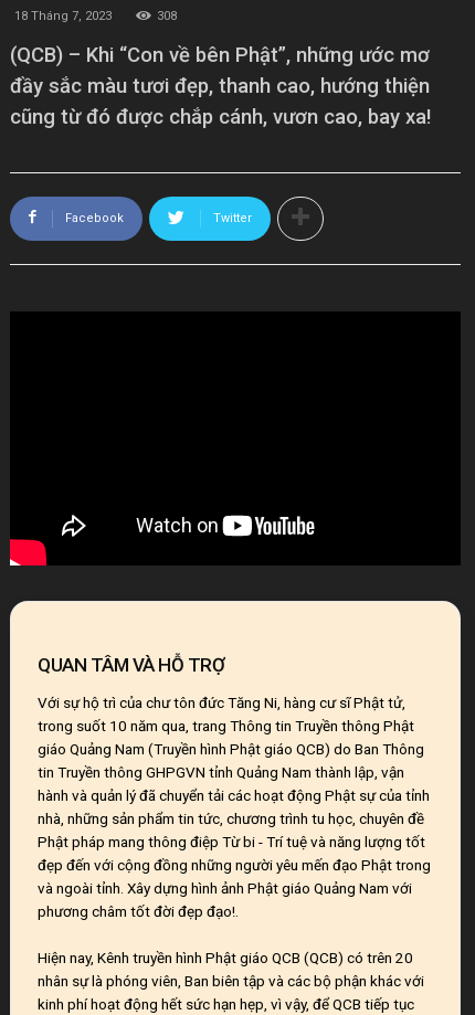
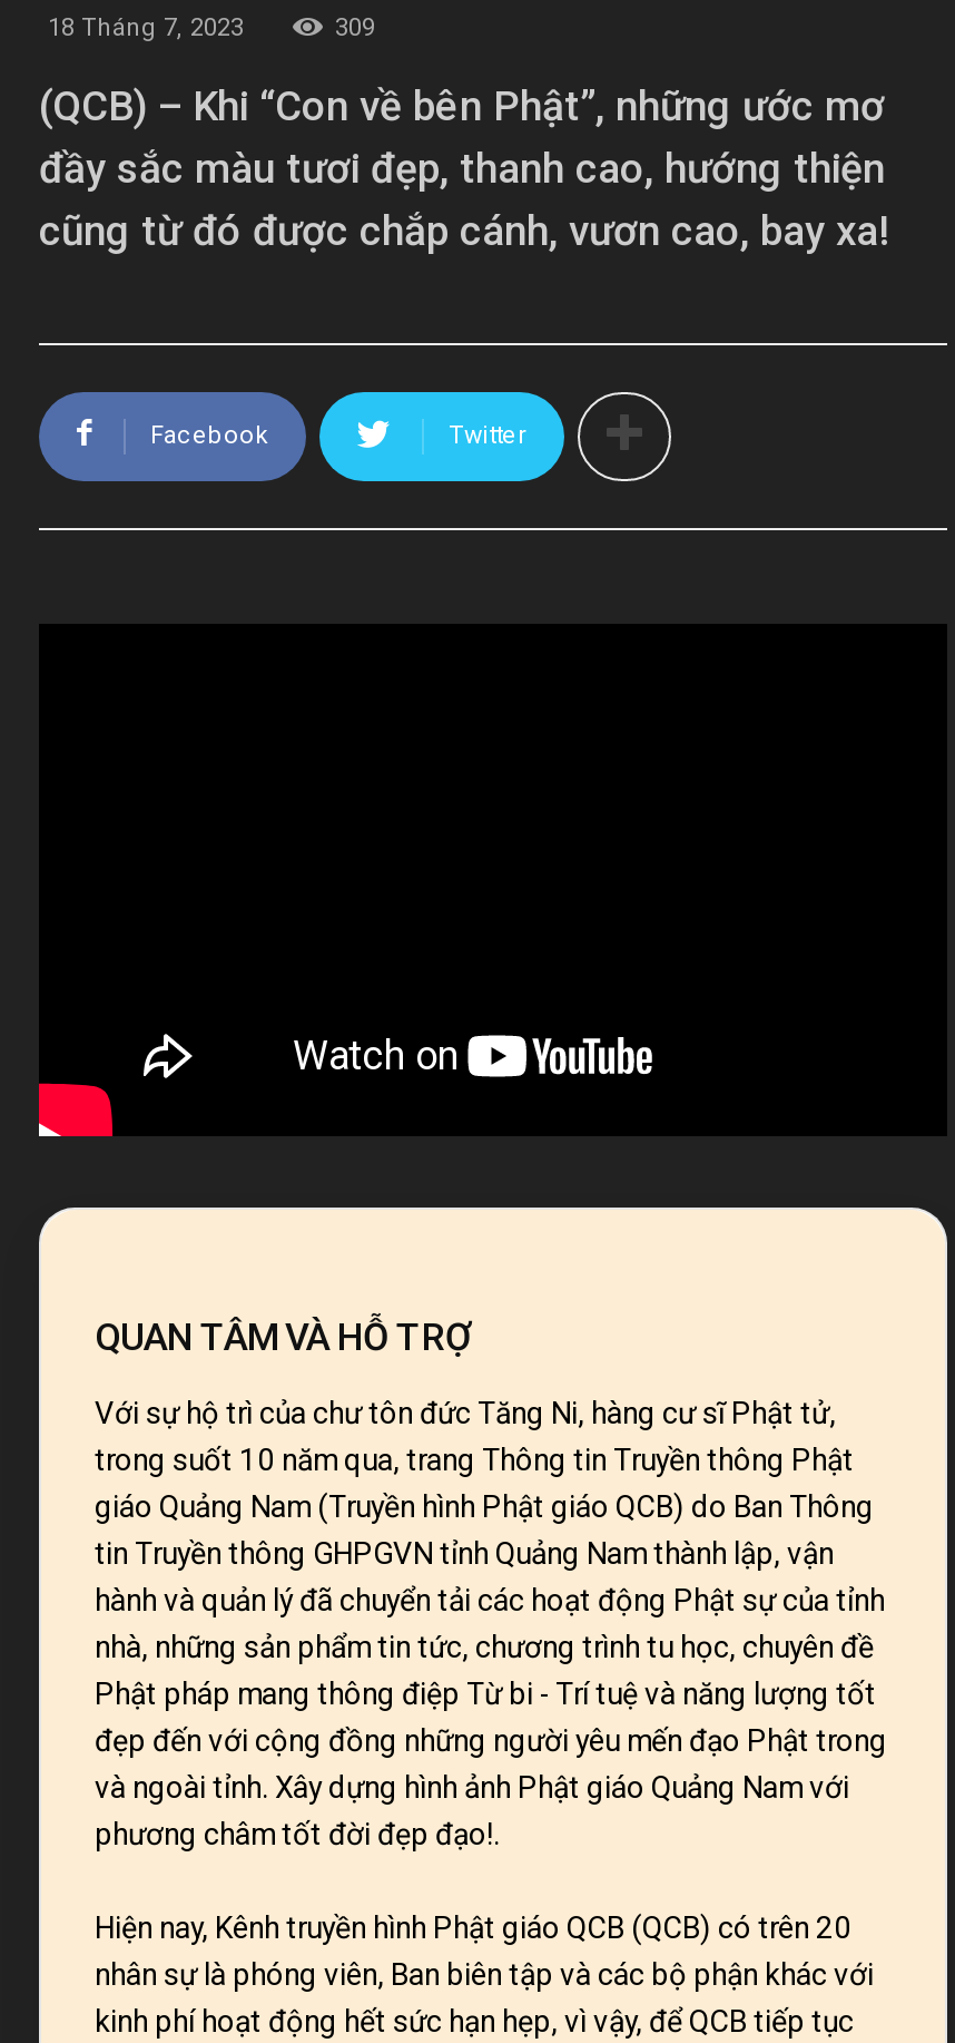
[157,9,177,23] 308 -> [335,13,375,42] 309

